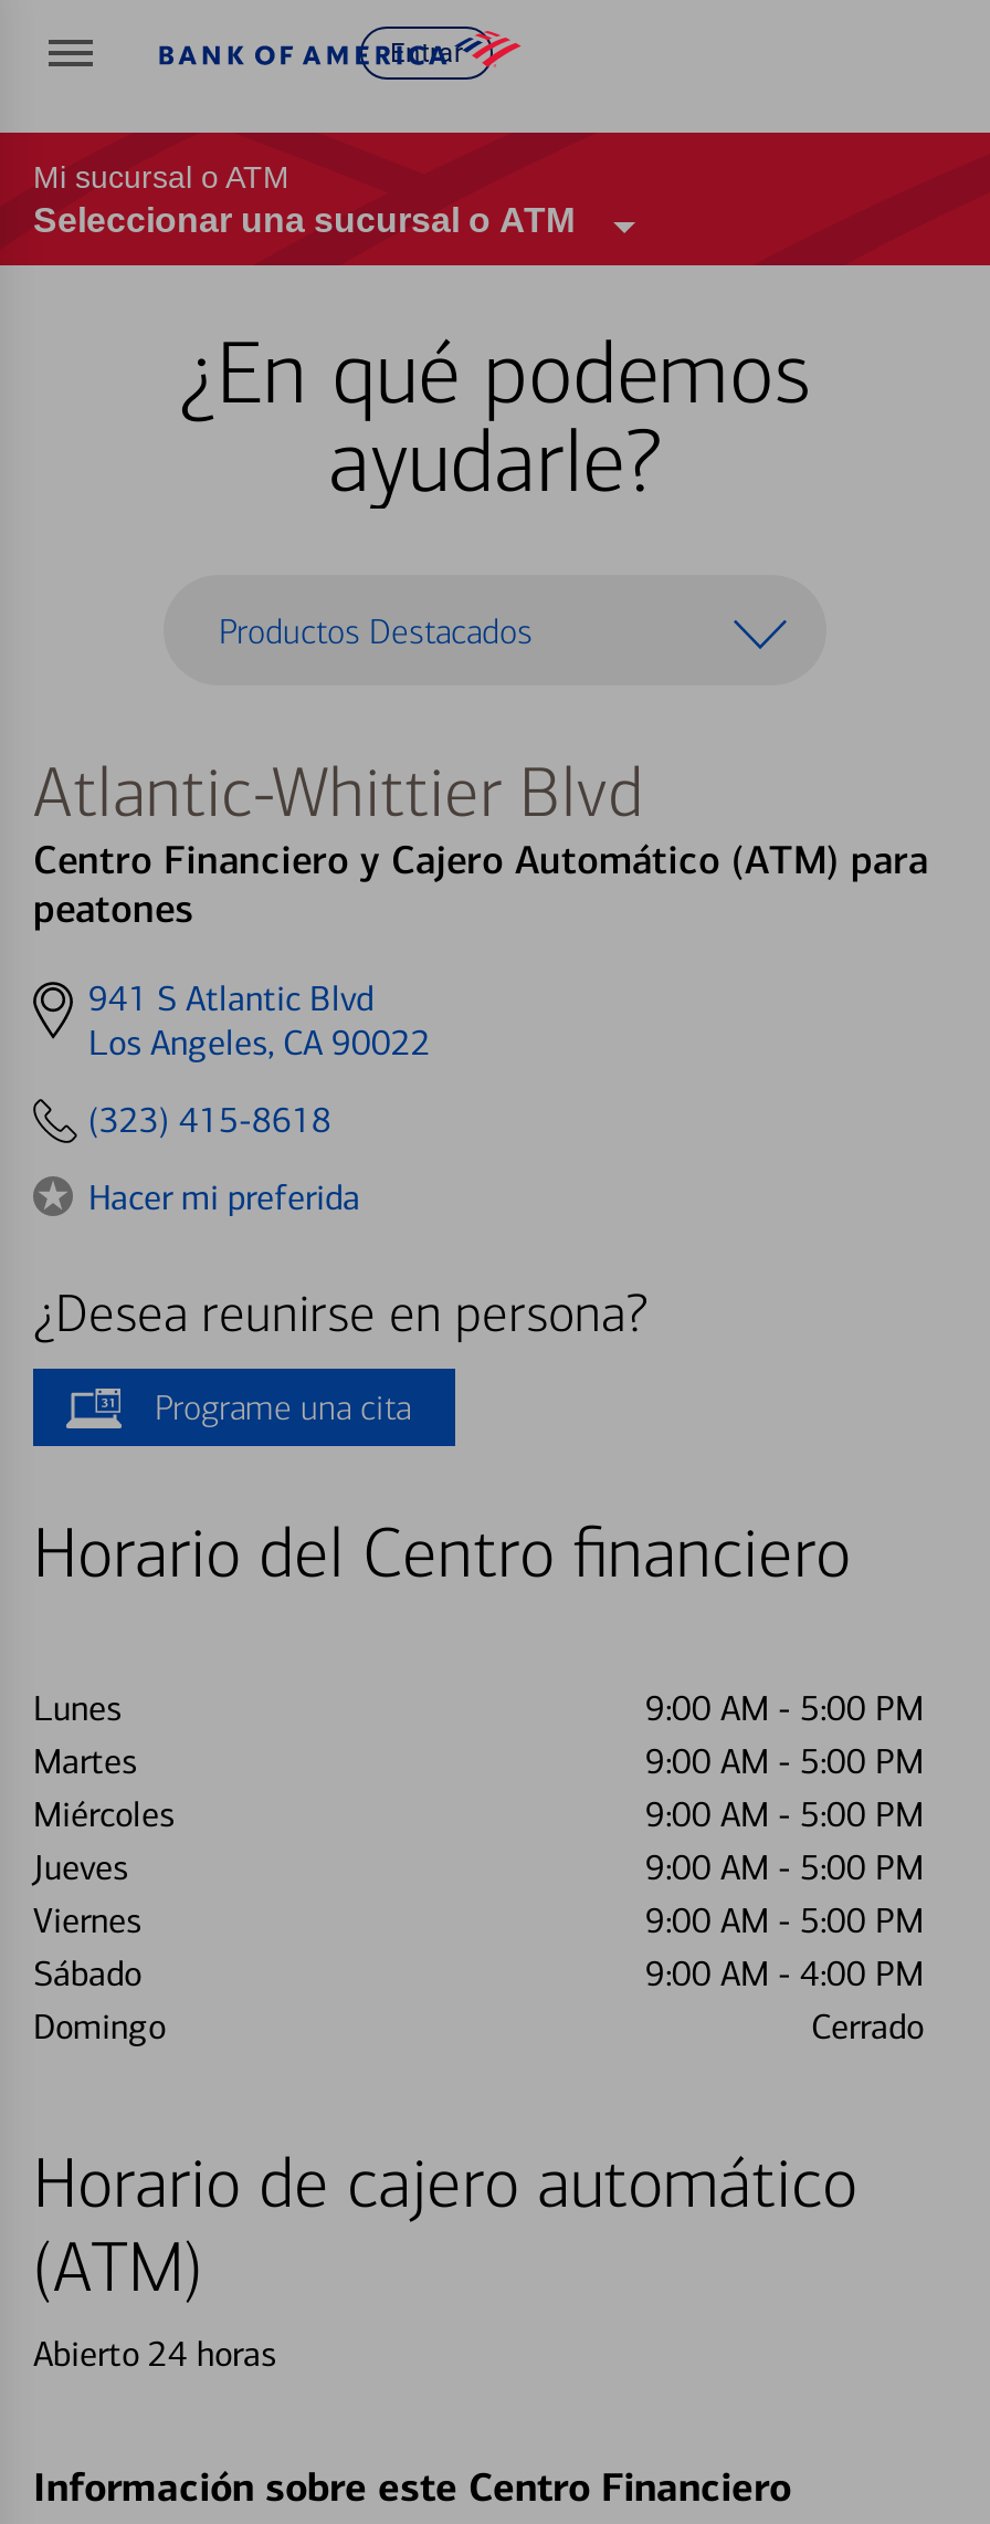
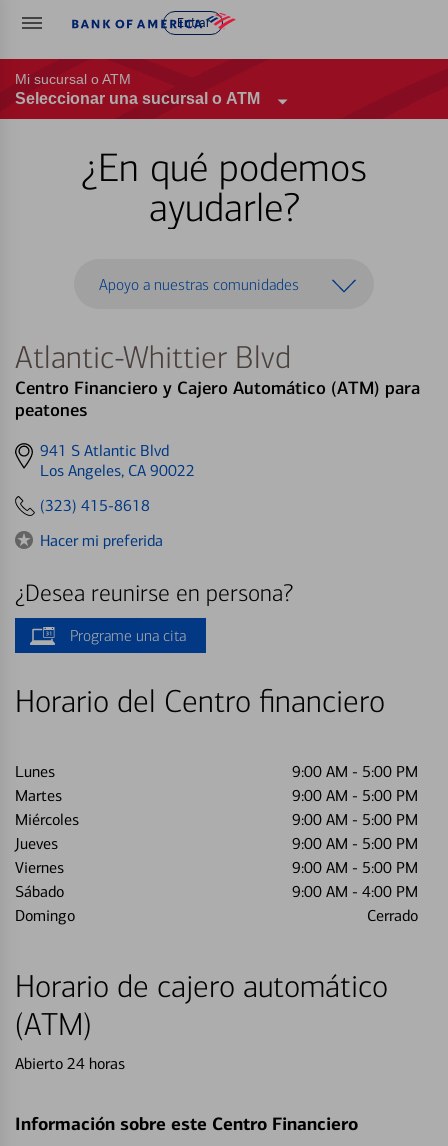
[219,609,533,651] Productos Destacados -> [99,274,299,293] Apoyo a nuestras comunidades

